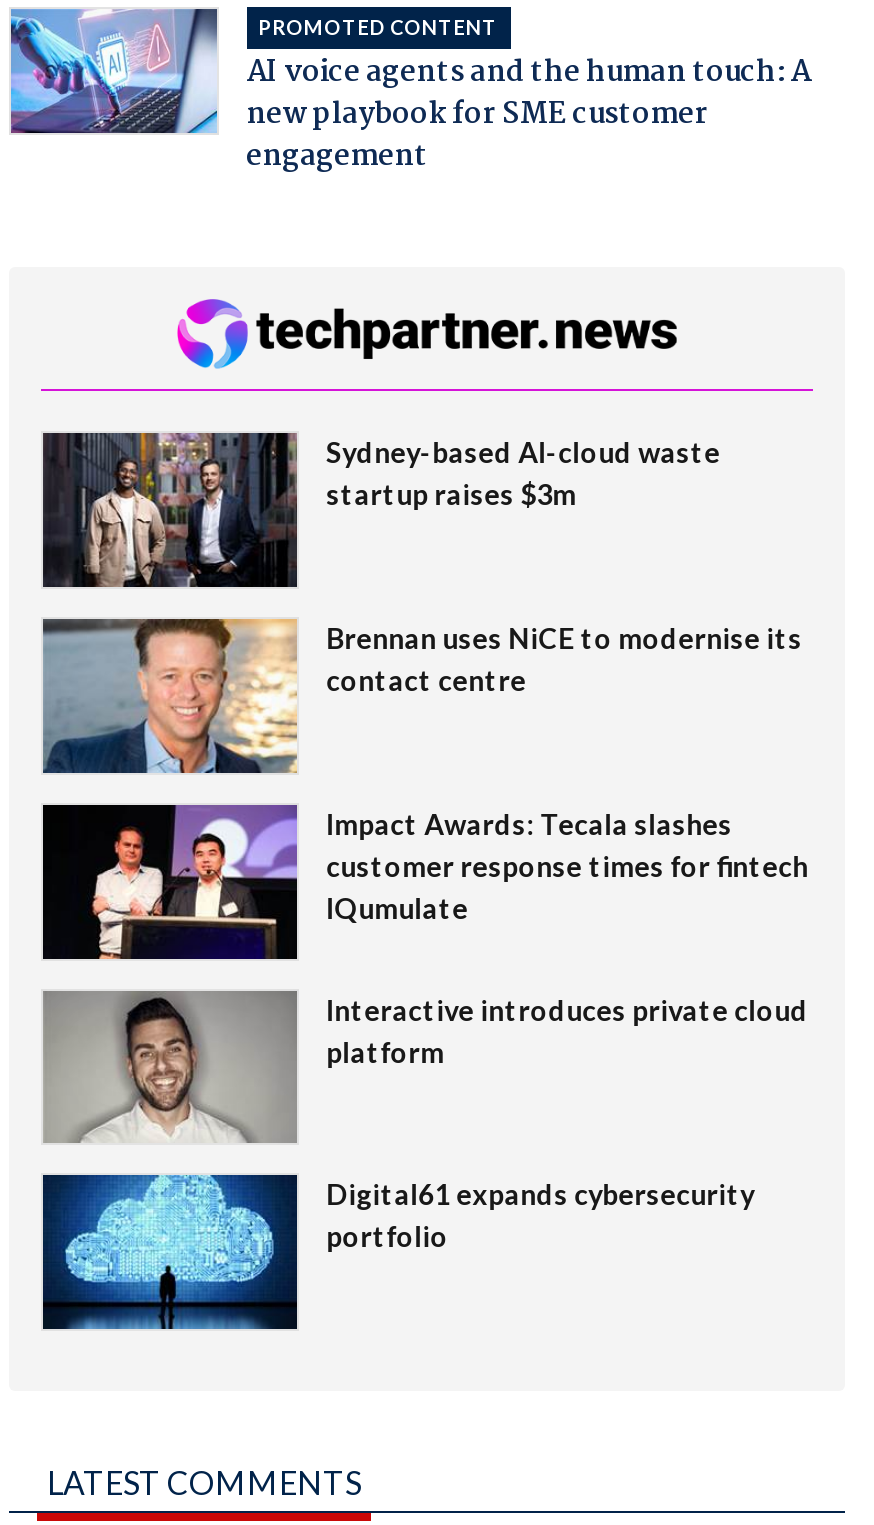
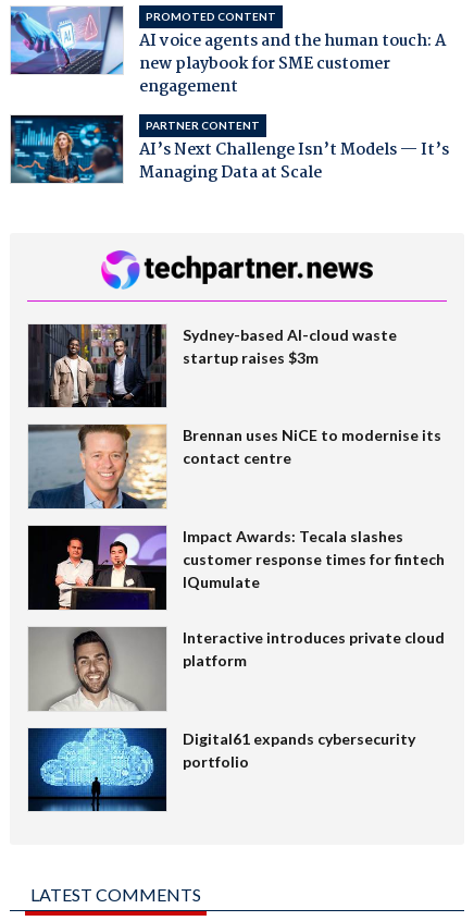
none -> [10,114,448,186] [image] | PARTNER CONTENT | AI’s Next Challenge Isn’t Models — It’s | Managing Data at Scale

